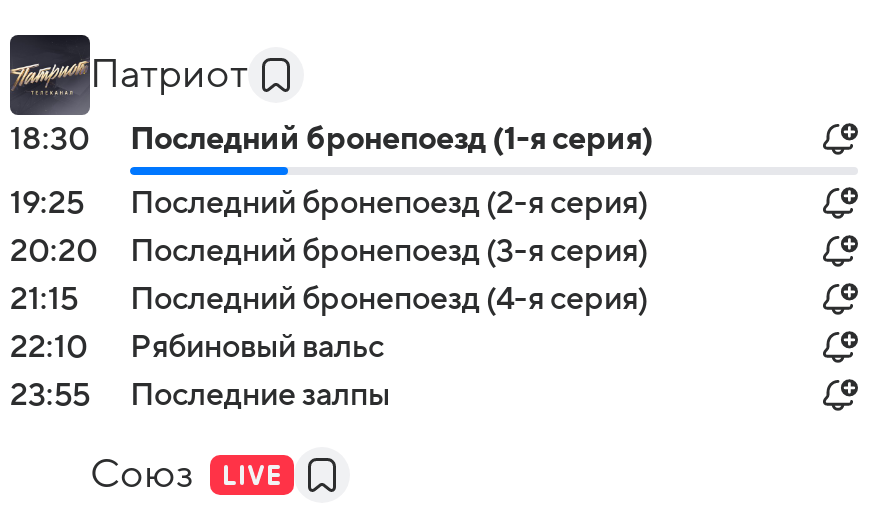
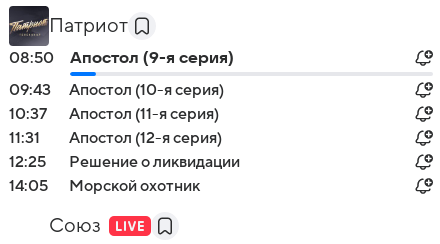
[10,121,654,157] 18:30 | Последний бронепоезд (1-я серия) -> [9,49,234,67] 08:50 | Апостол (9-я серия)
[10,185,648,413] 19:25 | Последний бронепоезд (2-я серия) | 20:20 | Последний бронепоезд (3-я серия) | 21:15 | Последний бронепоезд (4-я серия) | 22:10 | Рябиновый вальс | 23:55 | Последние залпы -> [9,81,240,195] 09:43 | Апостол (10-я серия) | 10:37 | Апостол (11-я серия) | 11:31 | Апостол (12-я серия) | 12:25 | Решение о ликвидации | 14:05 | Морской охотник

